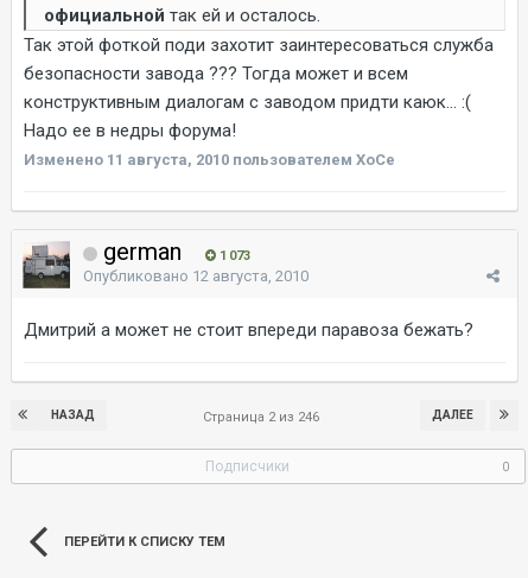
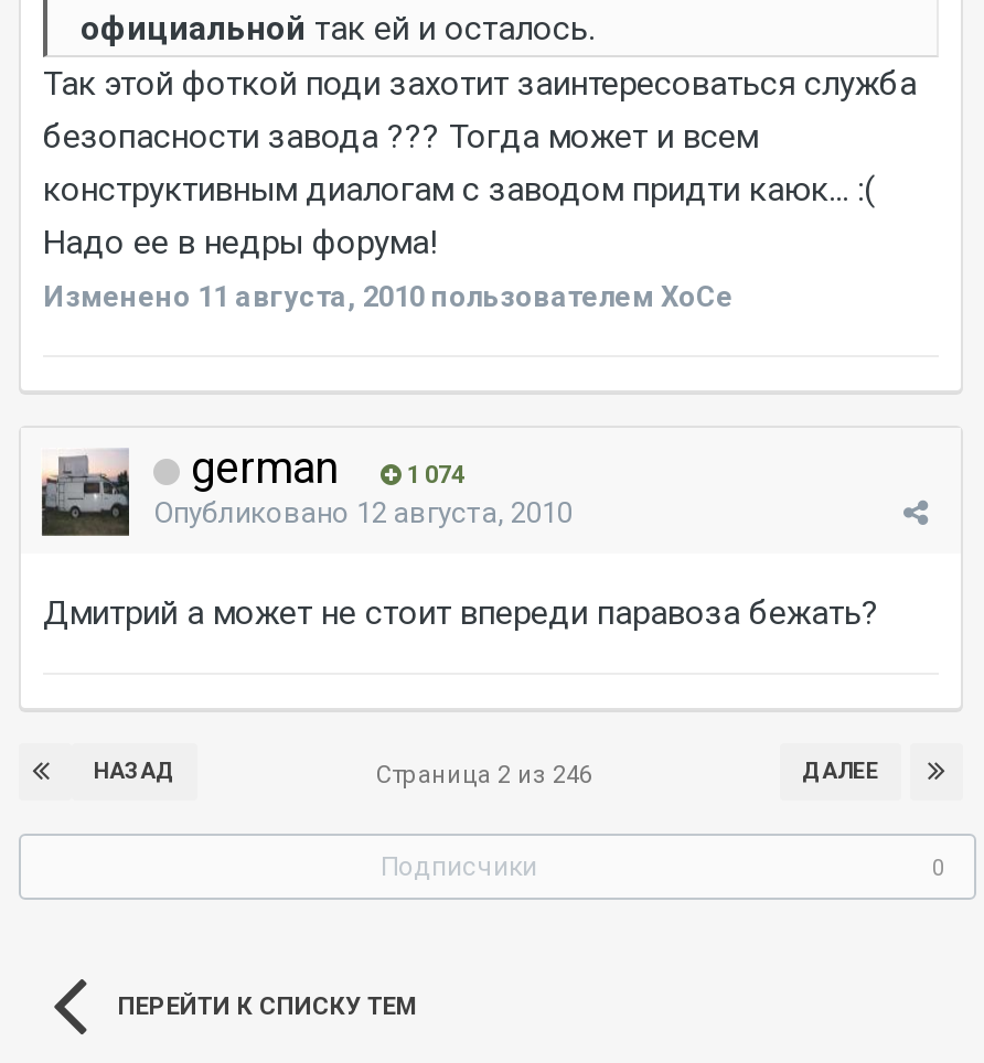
[97,237,250,265] german 1 073 -> [180,440,464,493] german 1 074

